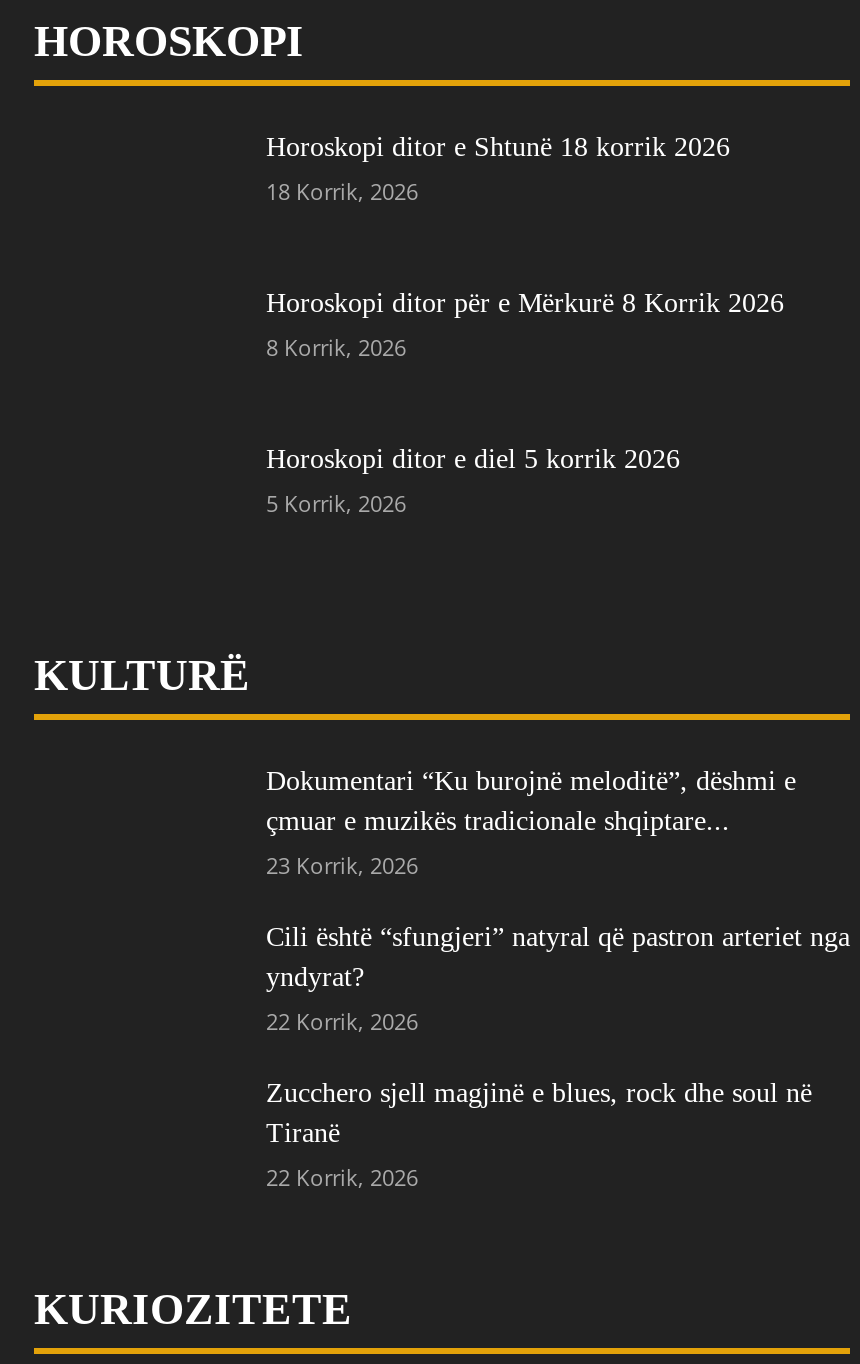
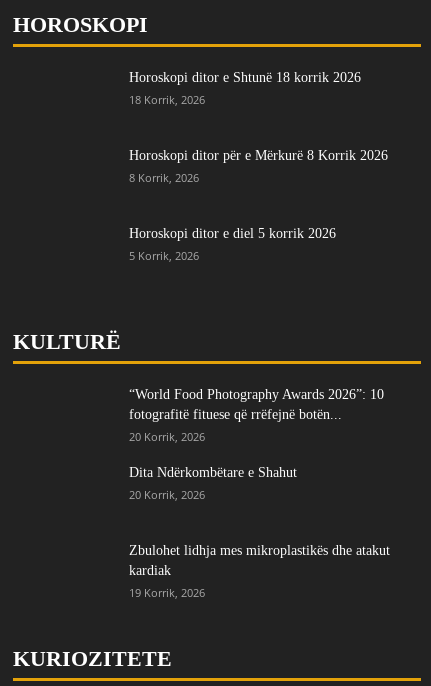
[266,766,796,836] Dokumentari “Ku burojnë meloditë”, dëshmi e | çmuar e muzikës tradicionale shqiptare... -> [129,387,384,422] “World Food Photography Awards 2026”: 10 | fotografitë fituese që rrëfejnë botën...
[266,850,418,880] 23 Korrik, 2026 -> [129,429,205,444] 20 Korrik, 2026
[266,922,850,992] Cili është “sfungjeri” natyral që pastron arteriet nga | yndyrat? -> [129,465,297,480] Dita Ndërkombëtare e Shahut
[266,1006,418,1036] 22 Korrik, 2026 -> [129,487,205,502] 20 Korrik, 2026
[266,1078,812,1148] Zucchero sjell magjinë e blues, rock dhe soul në | Tiranë -> [129,543,390,578] Zbulohet lidhja mes mikroplastikës dhe atakut | kardiak
[266,1162,418,1192] 22 Korrik, 2026 -> [129,585,205,600] 19 Korrik, 2026

